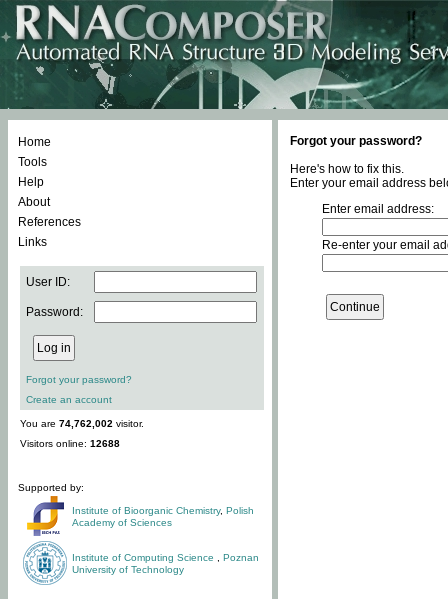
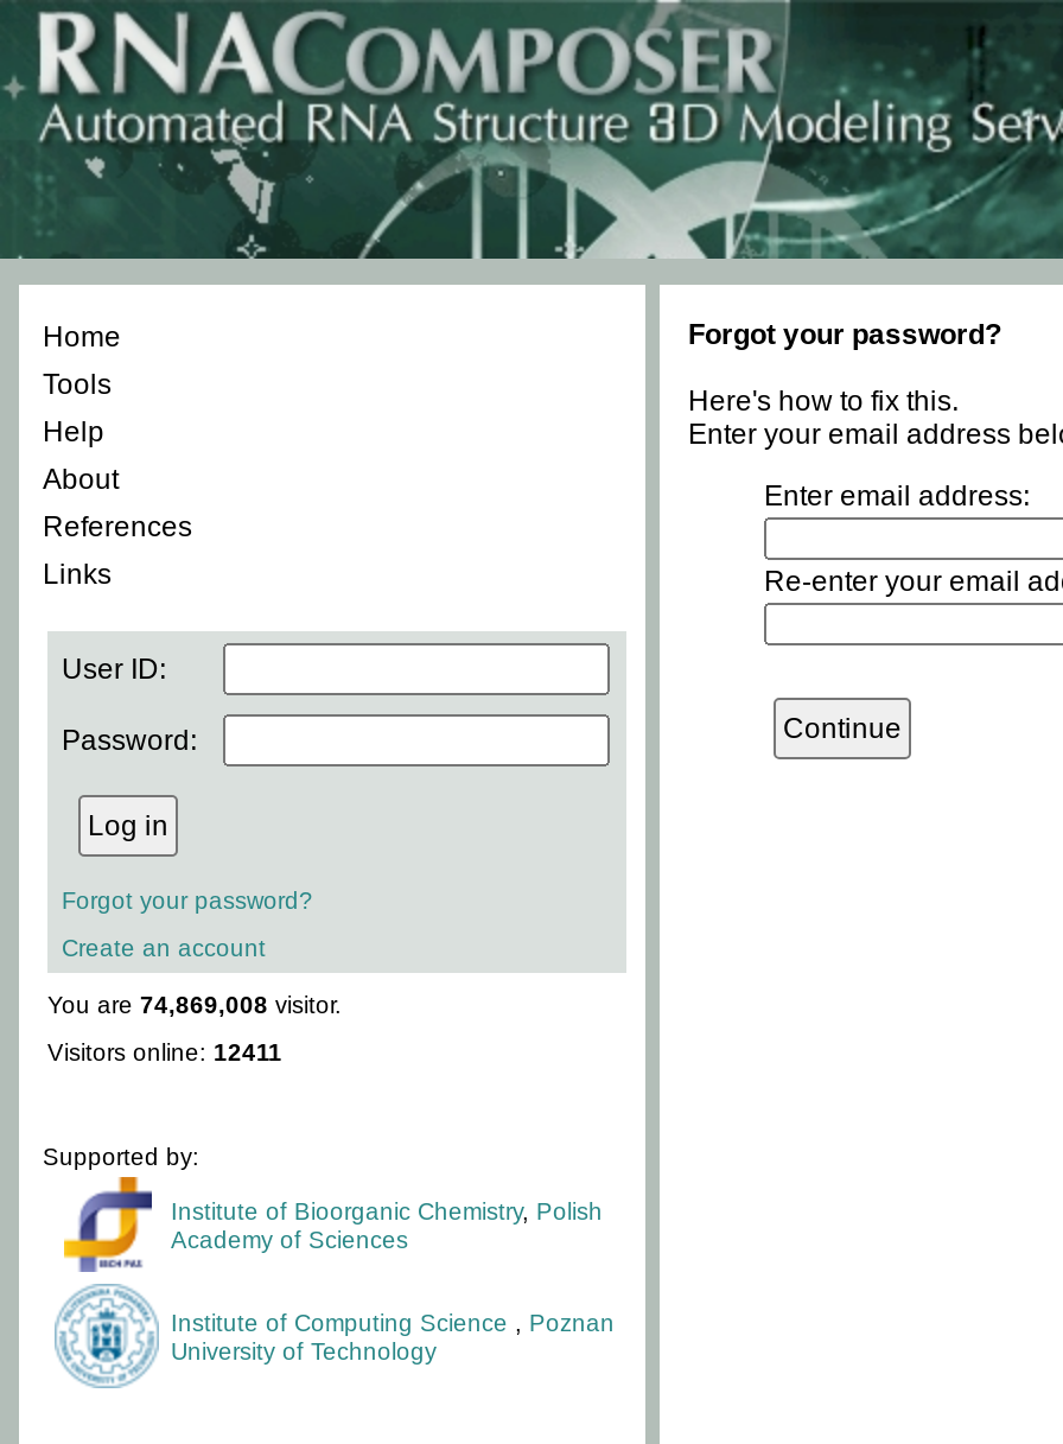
[20,418,144,429] You are 74,762,002 visitor. -> [47,992,342,1018] You are 74,869,008 visitor.
[20,438,120,449] Visitors online: 12688 -> [47,1039,282,1065] Visitors online: 12411

